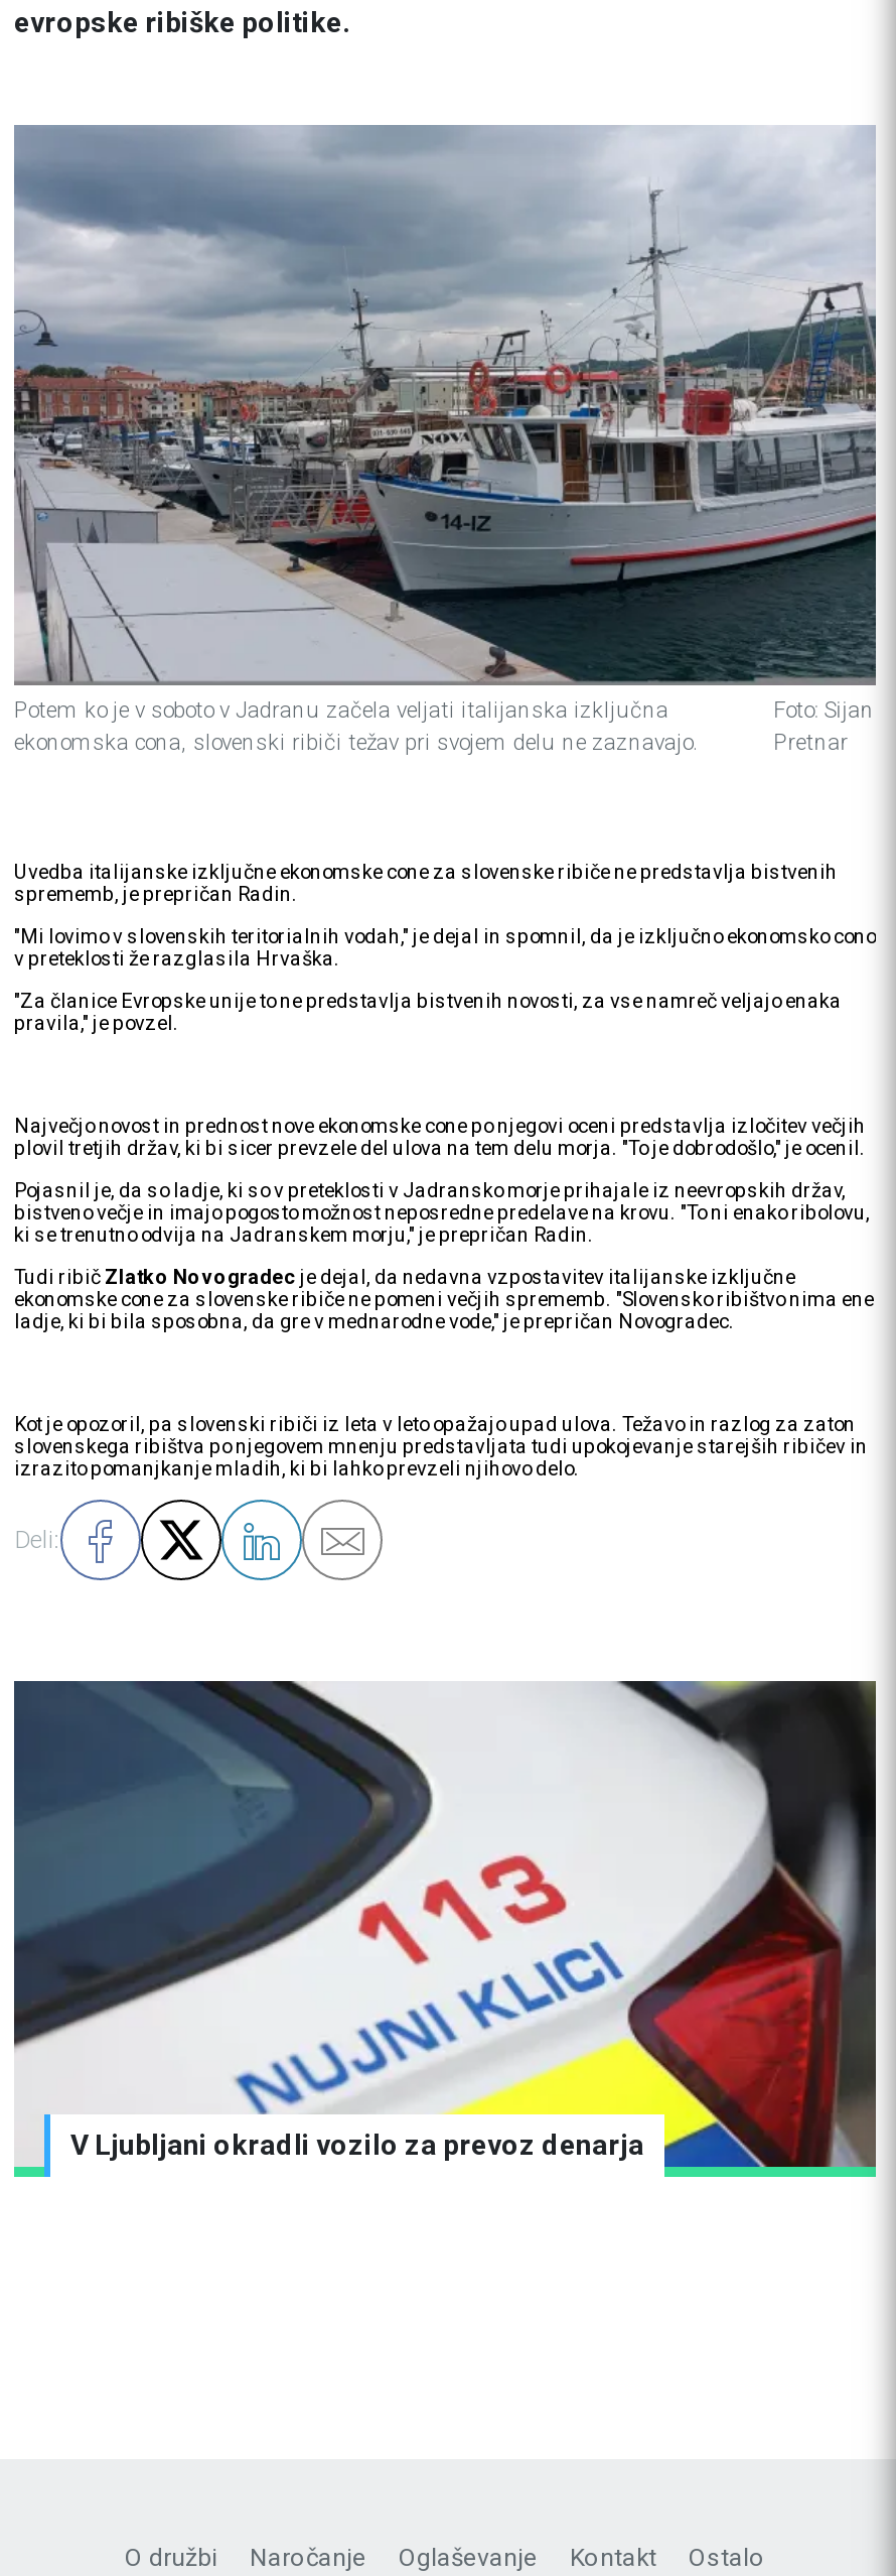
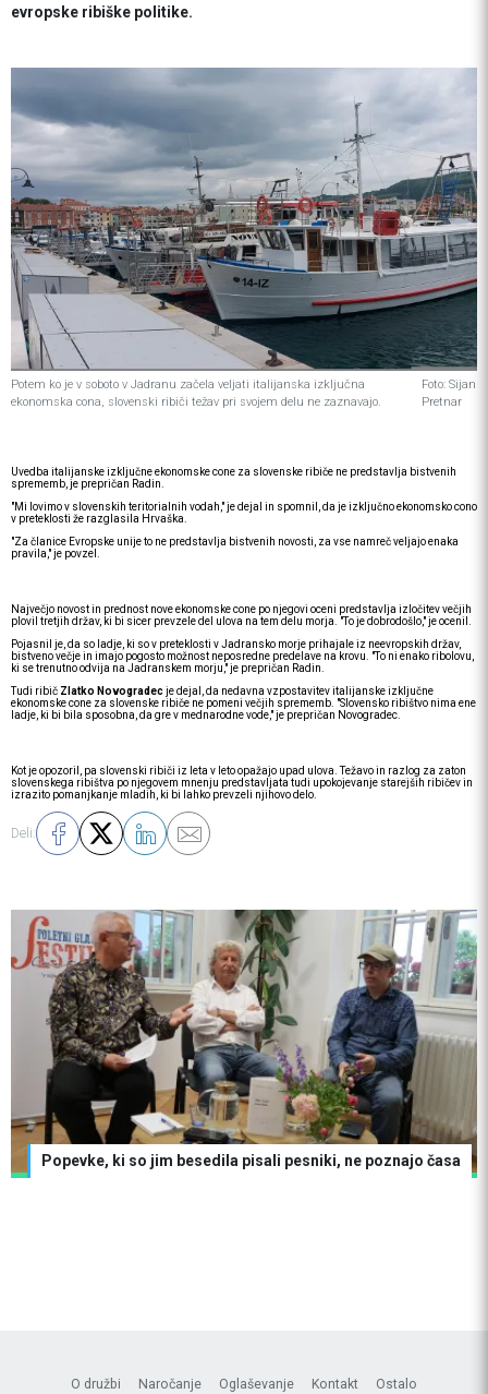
[12,1679,878,2179] [image] | V Ljubljani okradli vozilo za prevoz denarja -> [10,909,477,1178] [image] | Popevke, ki so jim besedila pisali pesniki, ne poznajo časa

